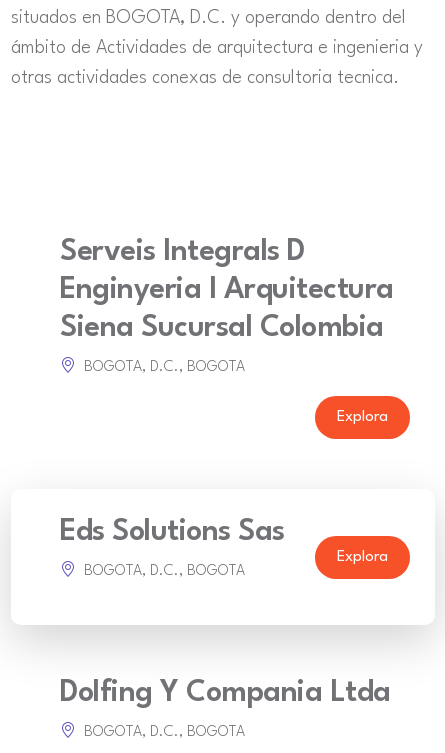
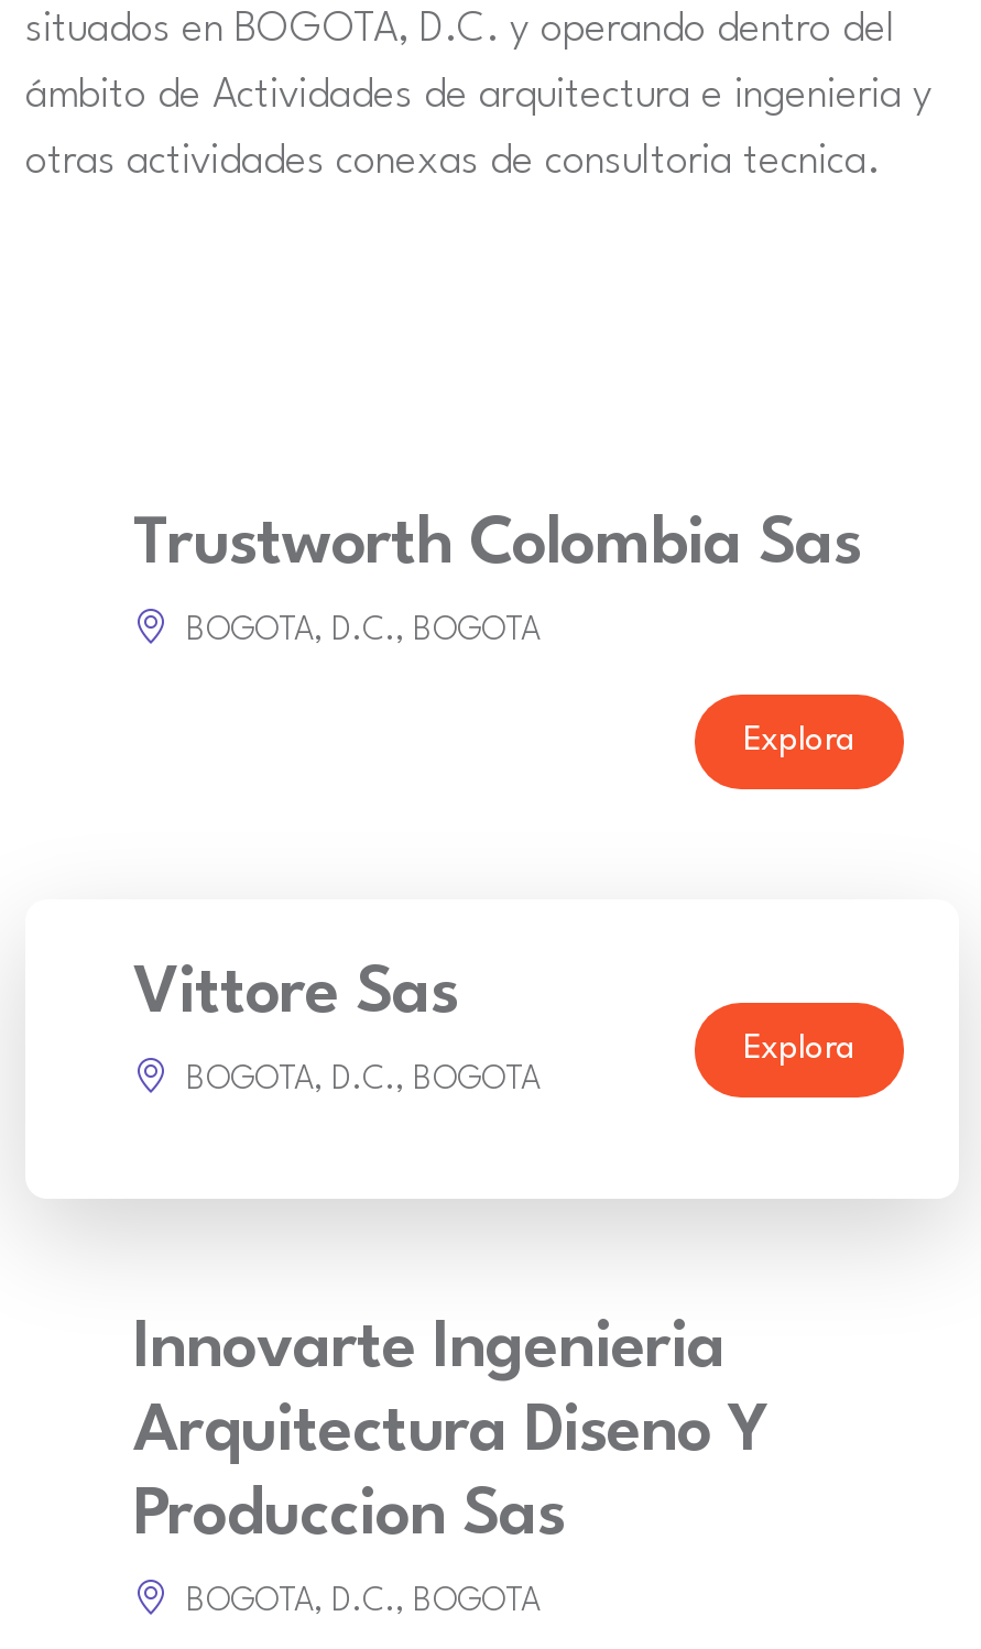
[60,238,393,343] Serveis Integrals D | Enginyeria I Arquitectura | Siena Sucursal Colombia -> [133,514,861,578] Trustworth Colombia Sas
moved [80,360,388,425] -> [177,615,855,758]: BOGOTA, D.C., BOGOTA | Explora
[60,518,284,547] Eds Solutions Sas -> [133,963,458,1027] Vittore Sas
moved [80,549,388,579] -> [177,1033,855,1097]: BOGOTA, D.C., BOGOTA | Explora
[60,679,390,708] Dolfing Y Compania Ltda -> [133,1318,769,1549] Innovarte Ingenieria | Arquitectura Diseno Y | Produccion Sas

